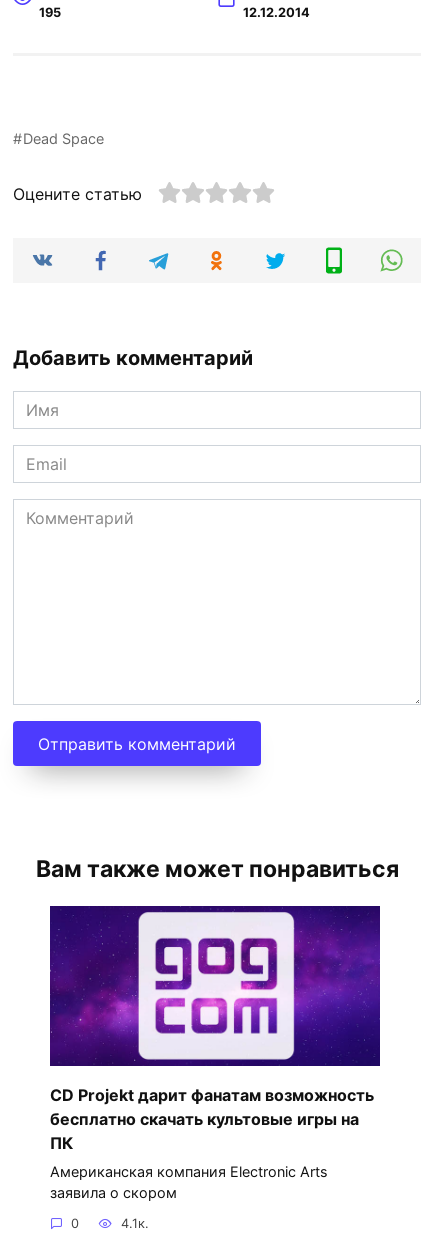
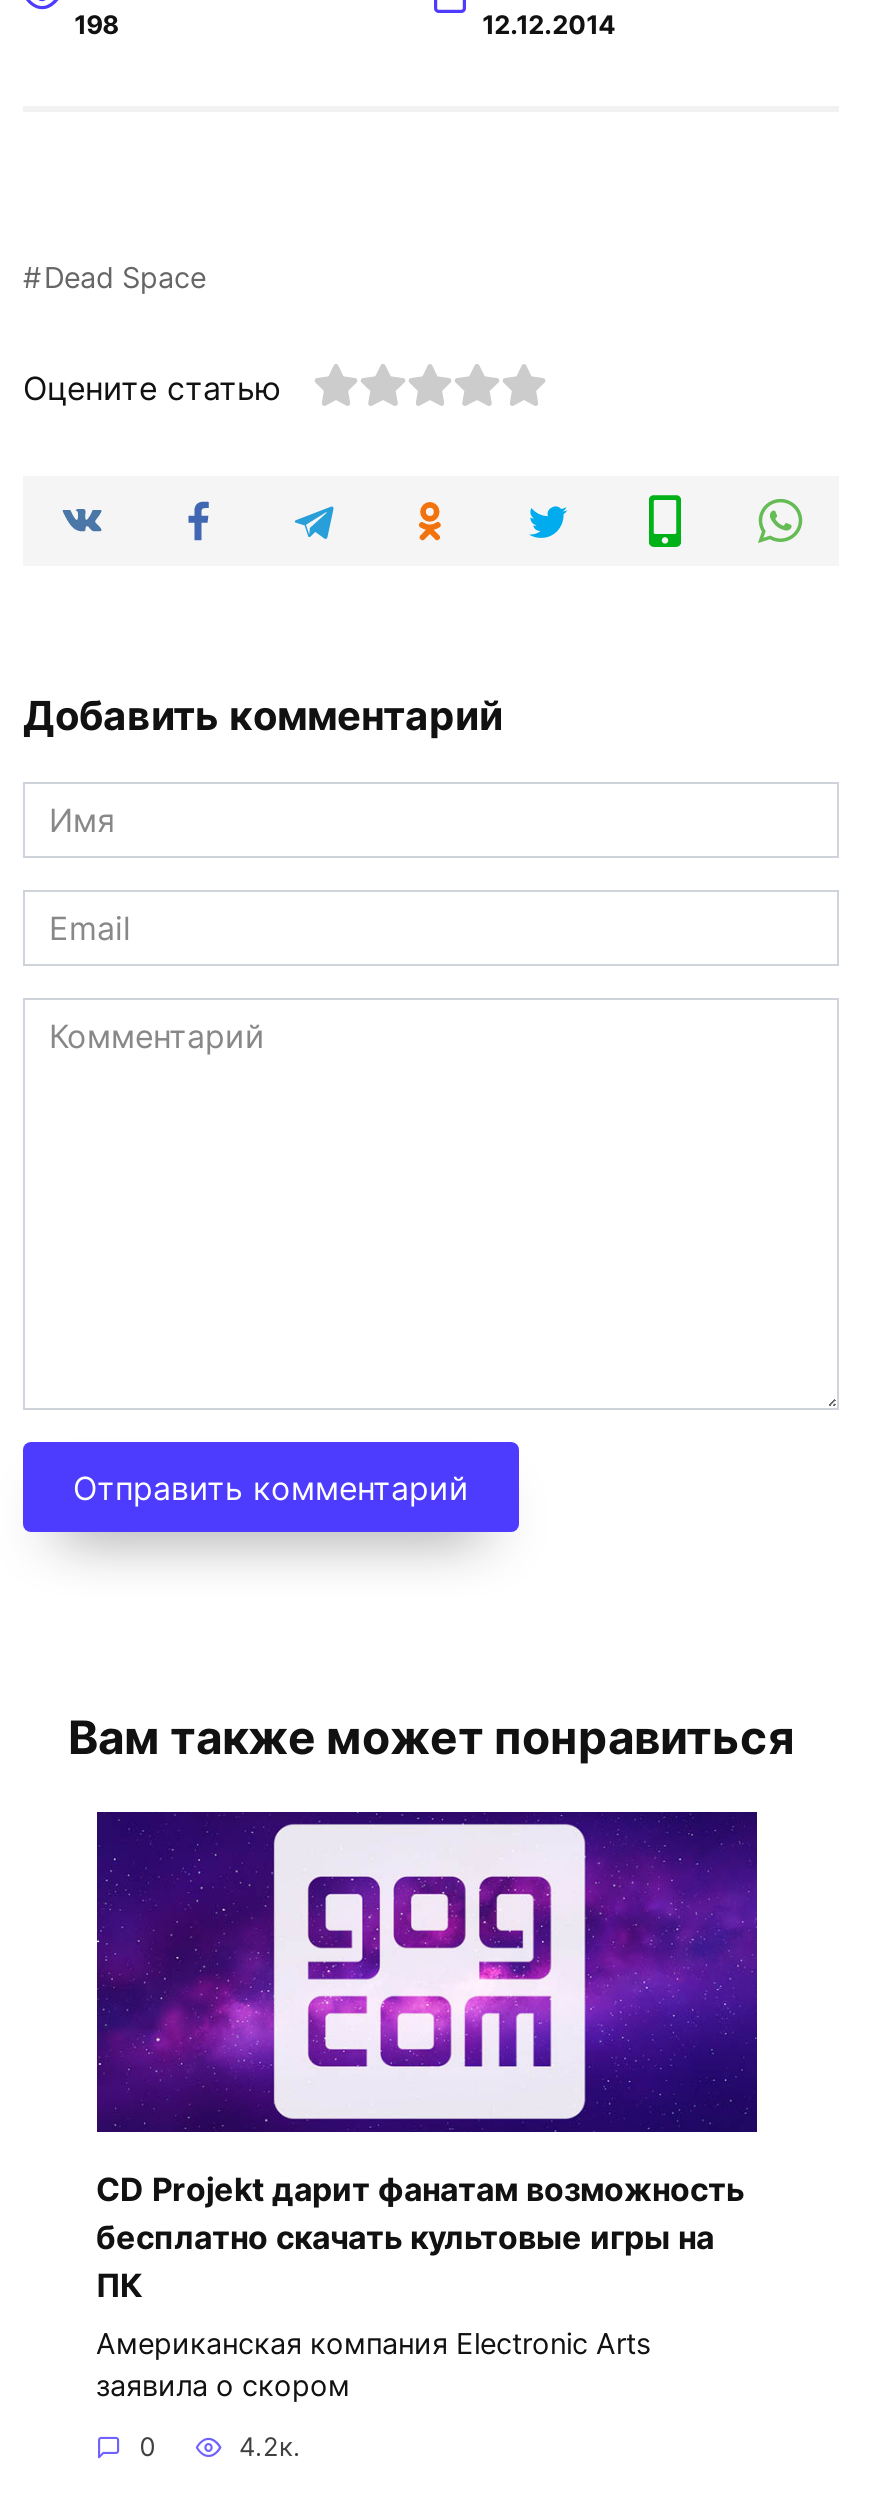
[39,5,61,20] 195 -> [74,9,118,39] 198
[121,1216,149,1231] 4.1к. -> [239,2432,301,2462] 4.2к.

